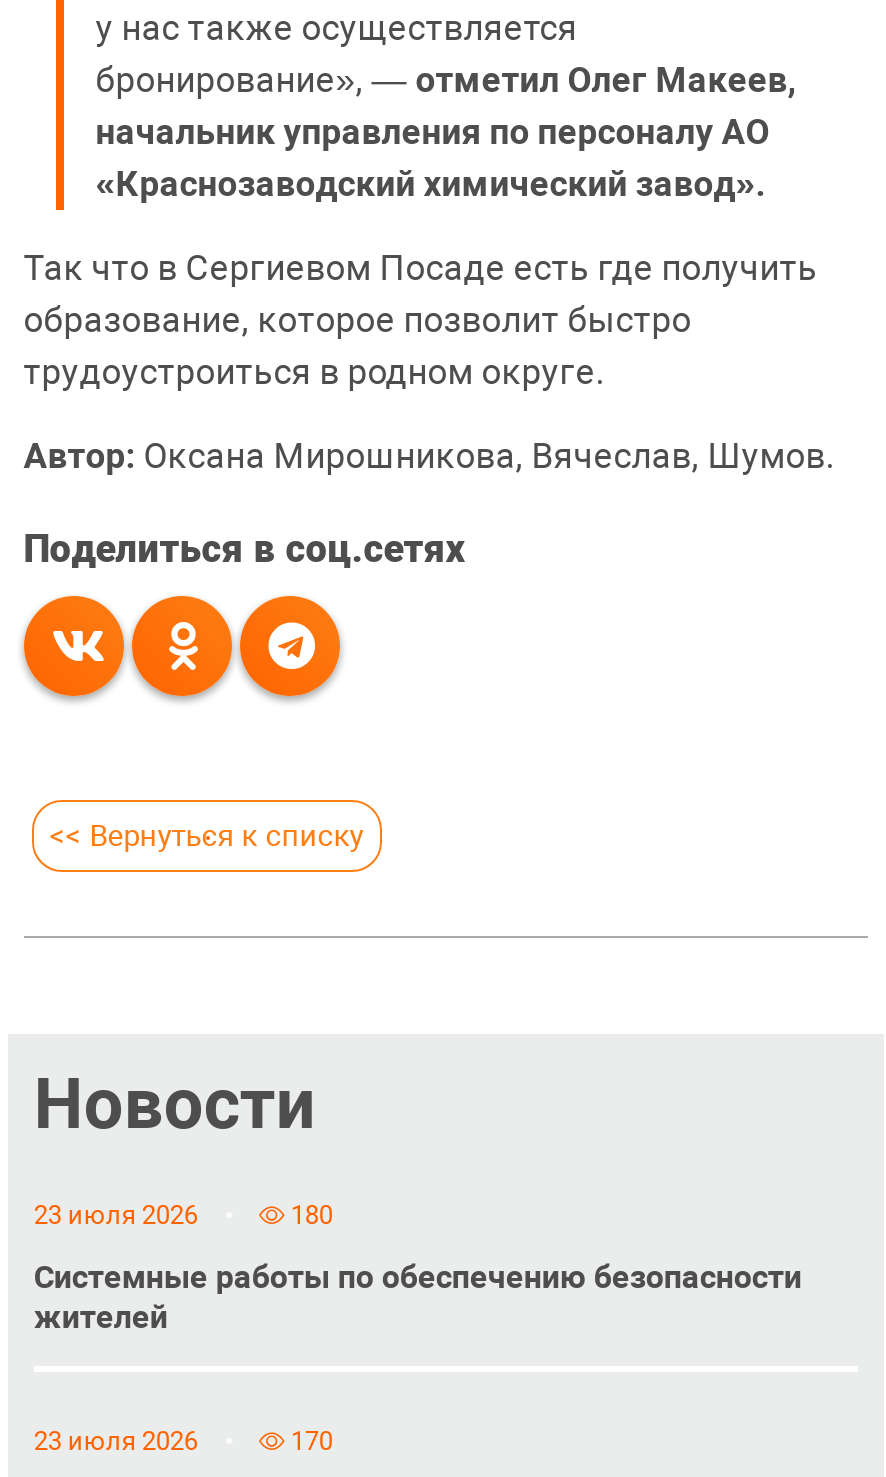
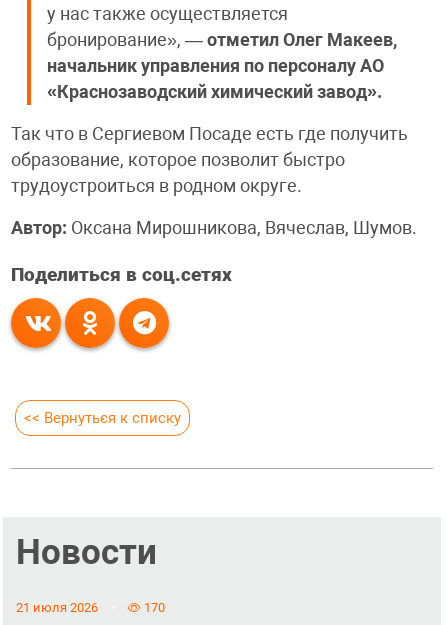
[34,1200,802,1457] 23 июля 2026 | 180 | Системные работы по обеспечению безопасности | жителей | 23 июля 2026 -> [16,600,98,615] 21 июля 2026

